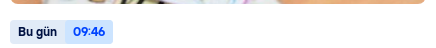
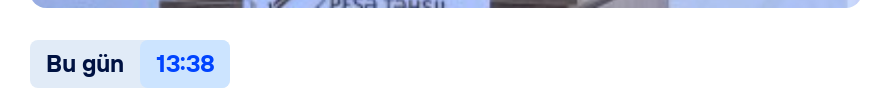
[18,27,105,39] Bu gün 09:46 -> [46,54,214,78] Bu gün 13:38

